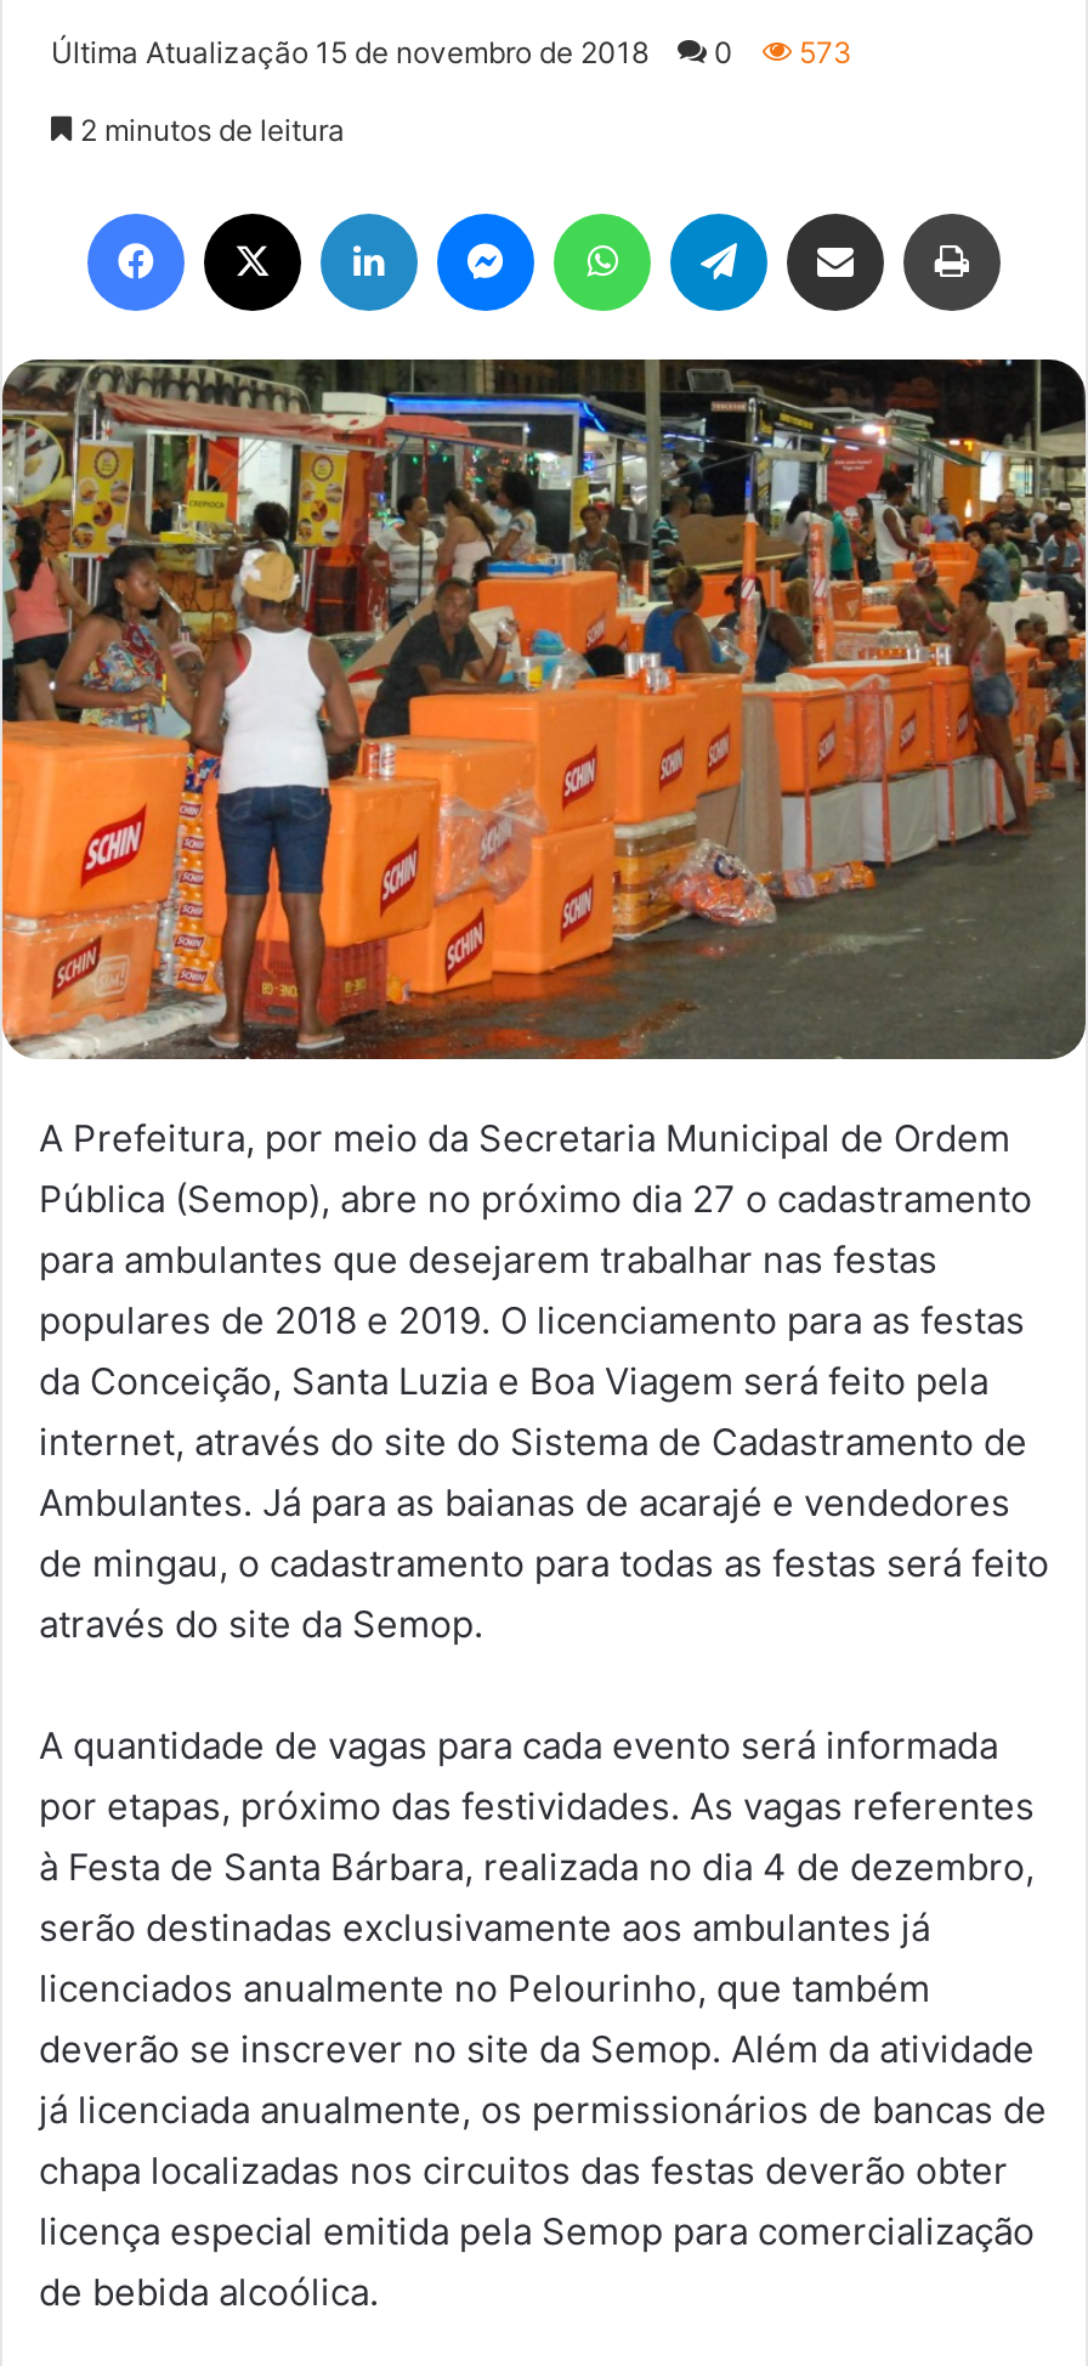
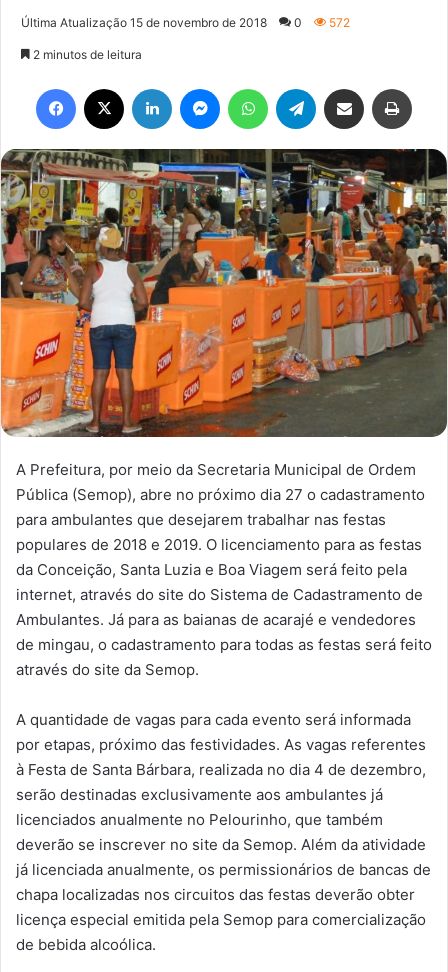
[51,35,852,71] Última Atualização 15 de novembro de 2018 0 573 -> [21,15,350,30] Última Atualização 15 de novembro de 2018 0 572

